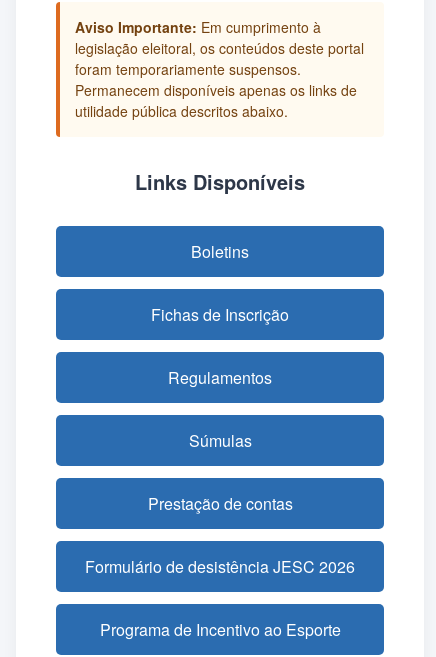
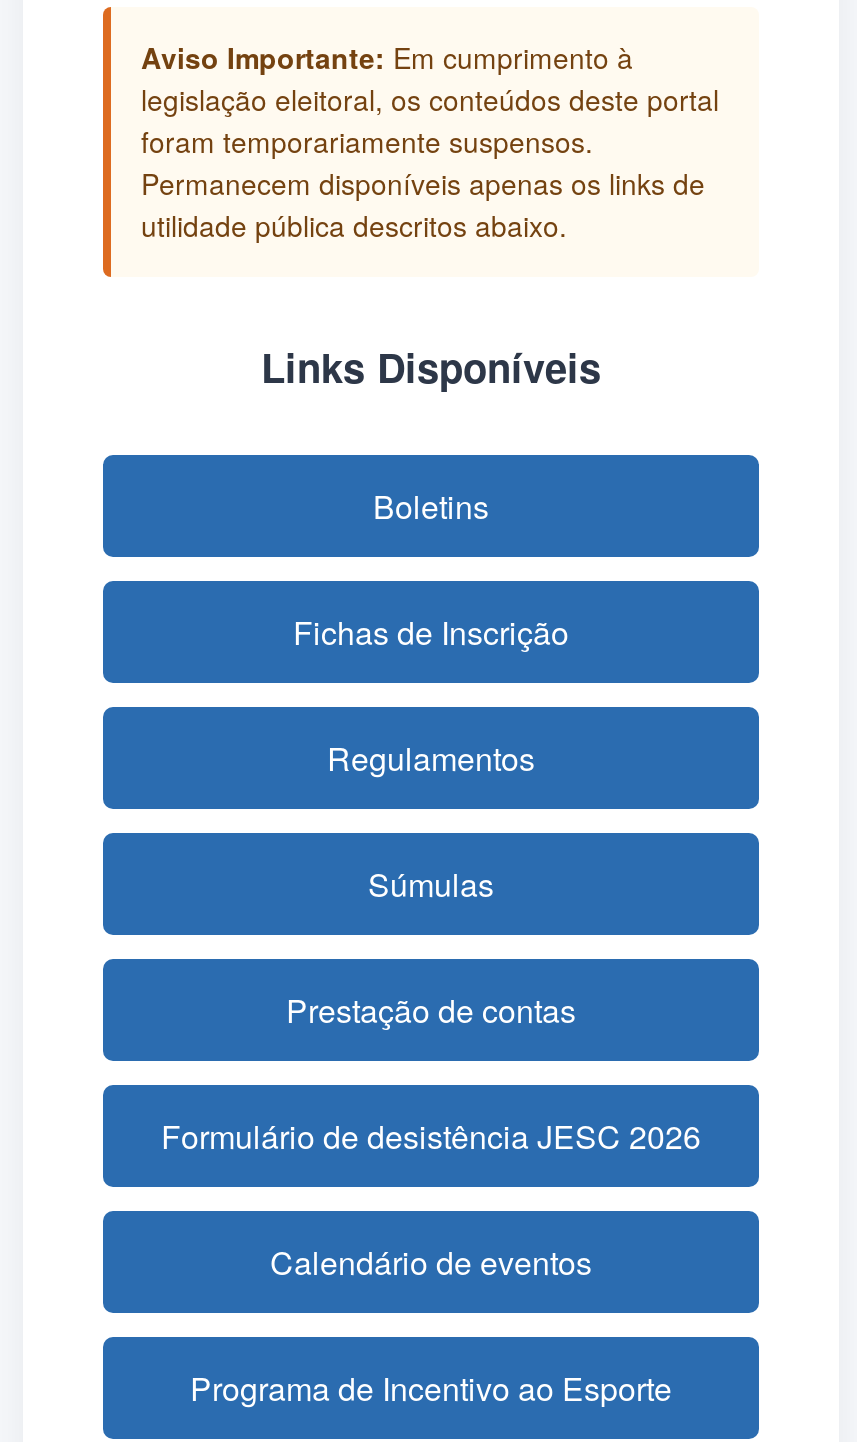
none -> [270,1239,592,1285] Calendário de eventos

